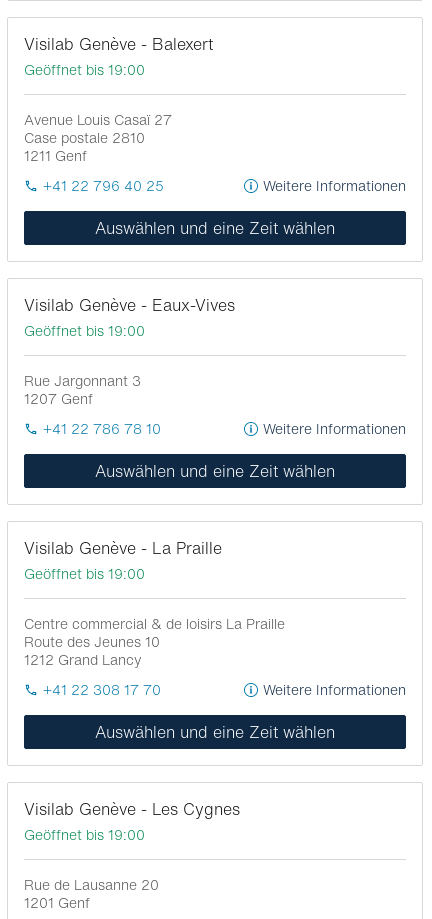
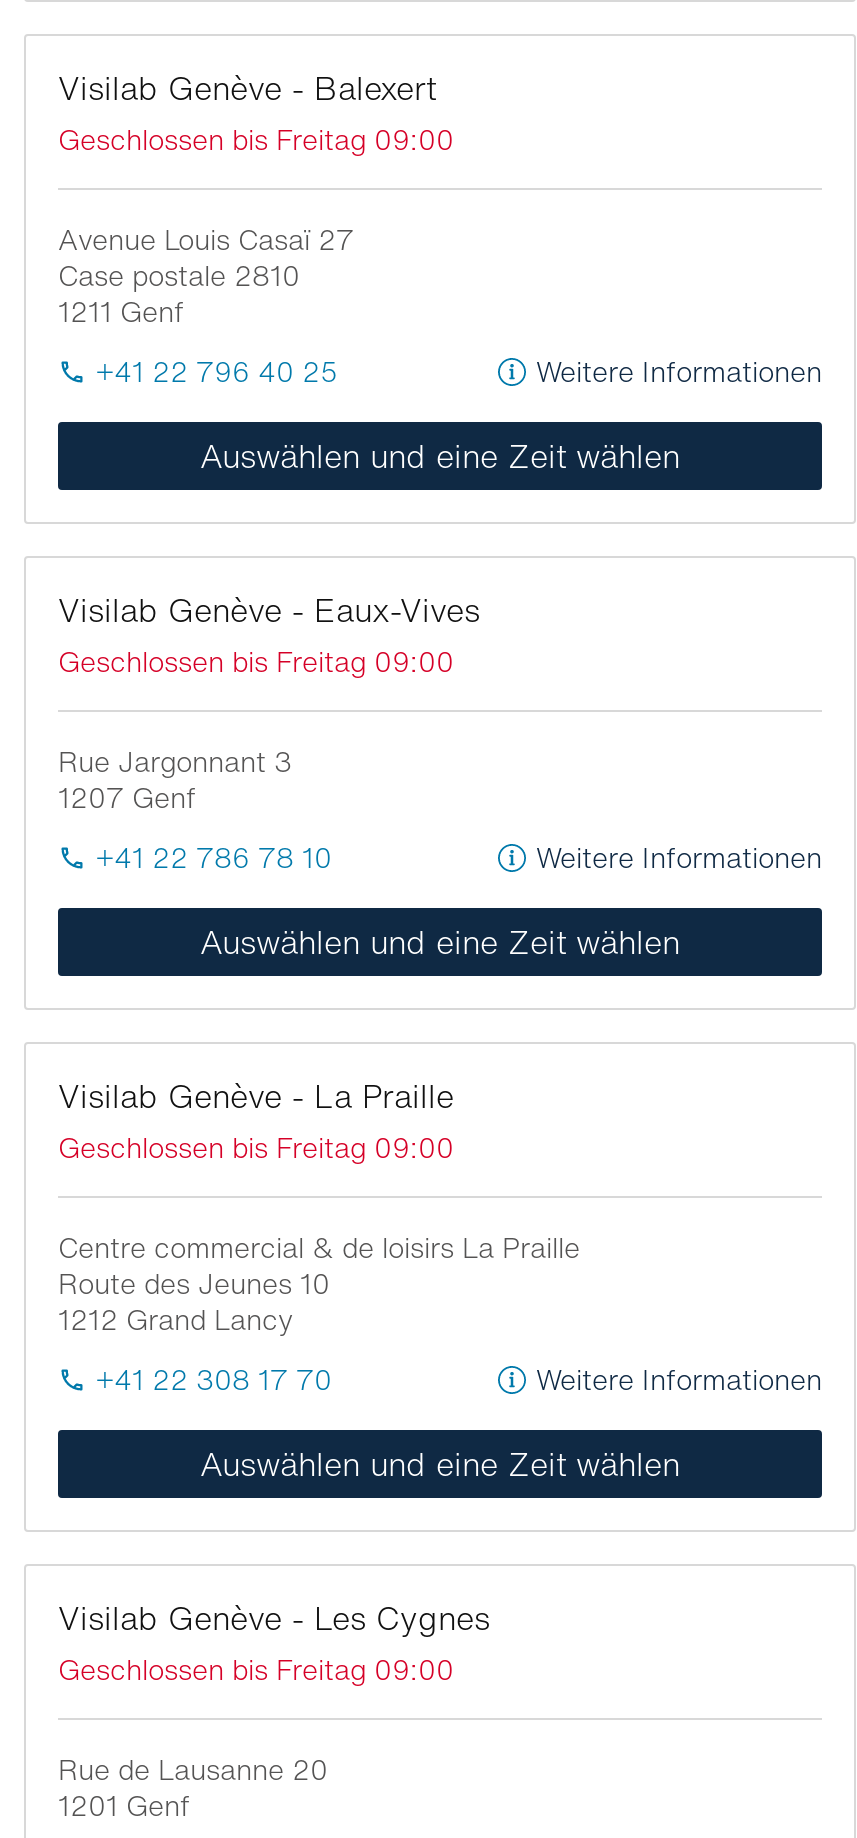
[24,59,145,80] Geöffnet bis 19:00 -> [58,118,454,160] Geschlossen bis Freitag 09:00
[24,320,145,341] Geöffnet bis 19:00 -> [58,640,454,682] Geschlossen bis Freitag 09:00
[24,563,145,584] Geöffnet bis 19:00 -> [58,1126,454,1168] Geschlossen bis Freitag 09:00
[24,824,145,845] Geöffnet bis 19:00 -> [58,1648,454,1690] Geschlossen bis Freitag 09:00

